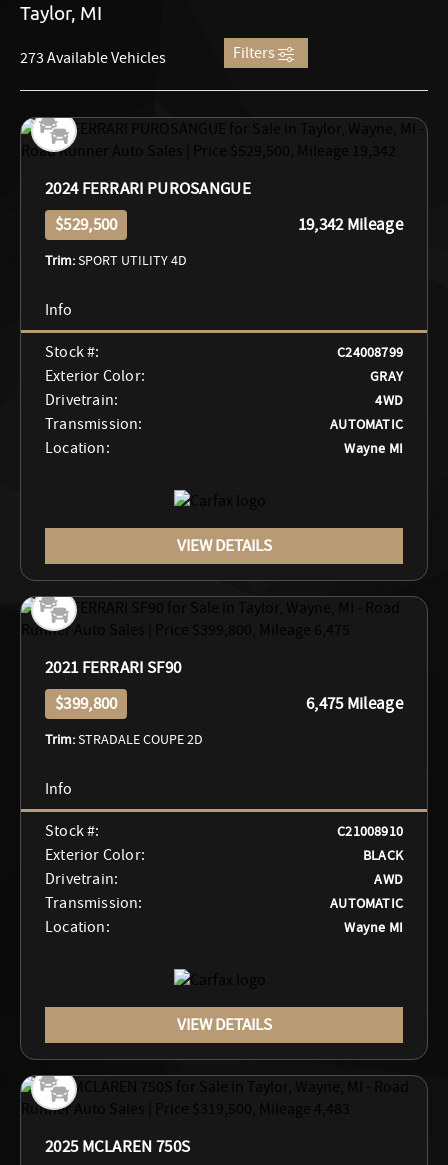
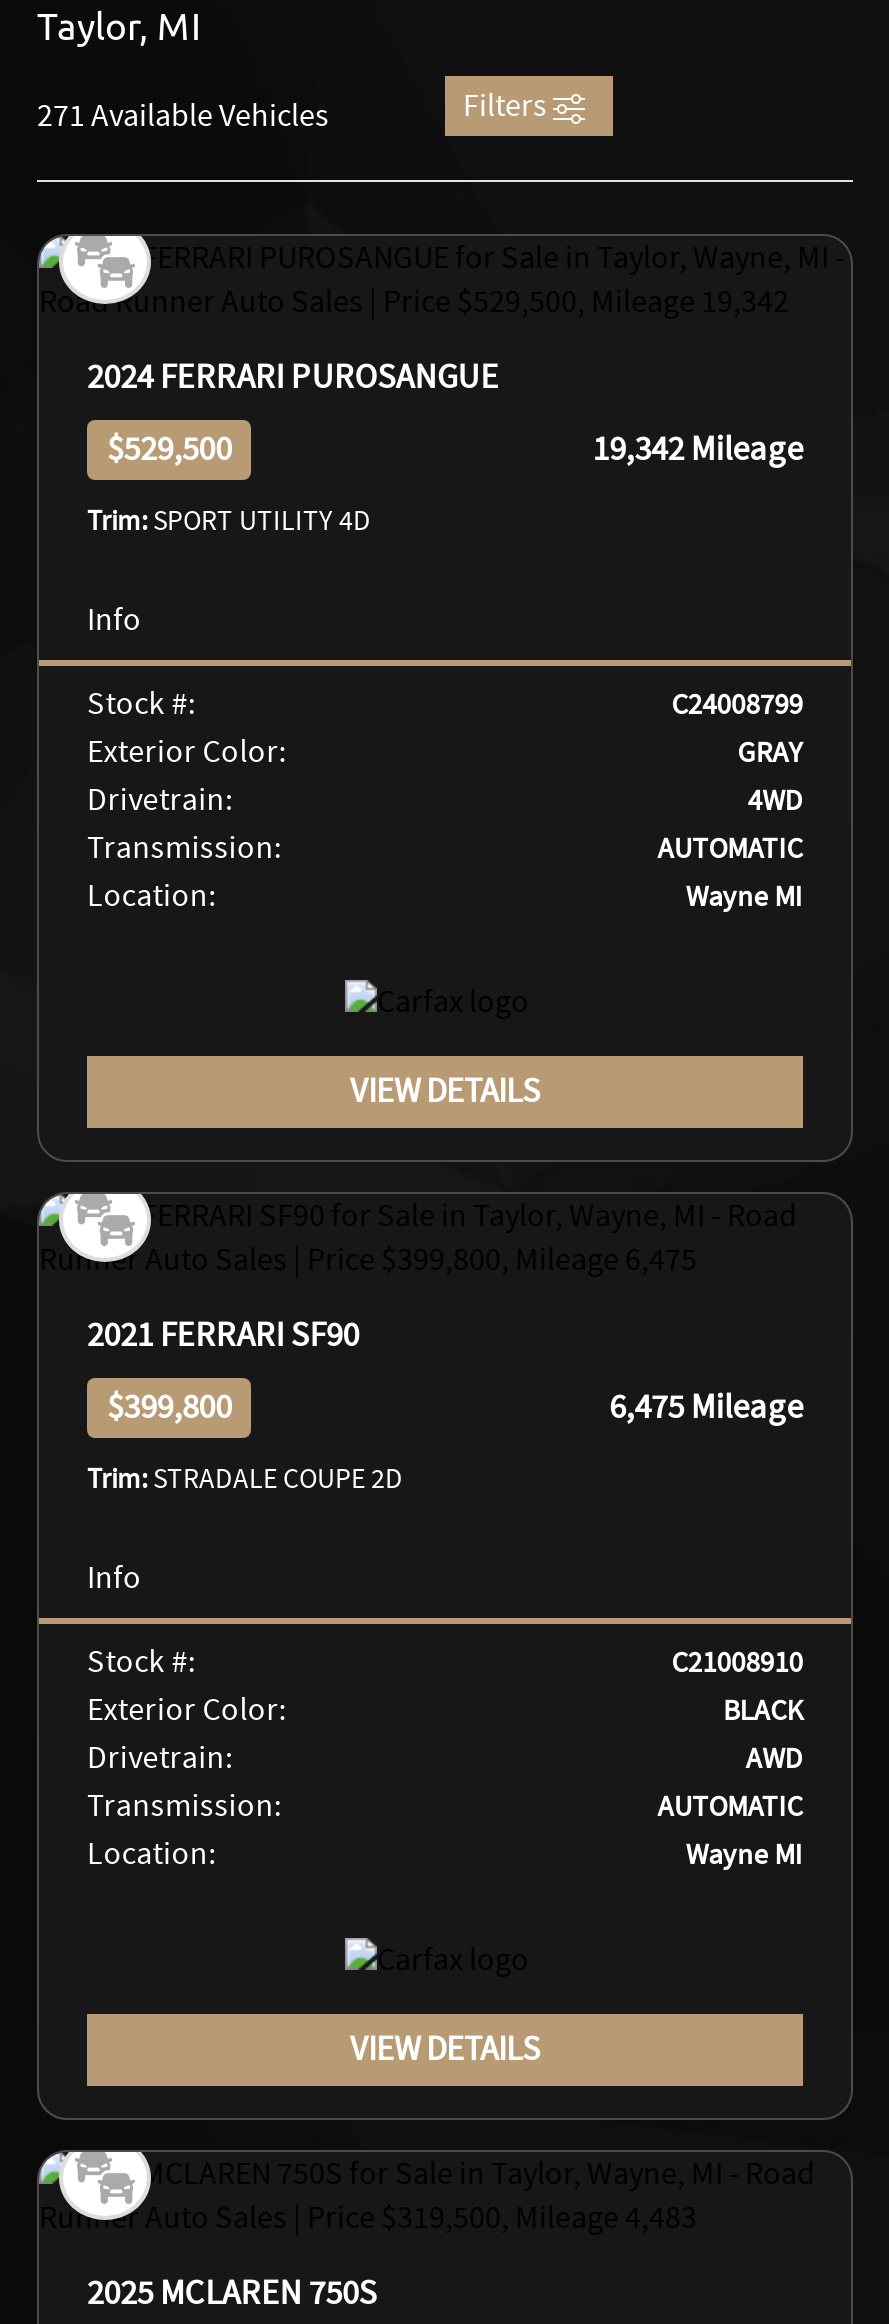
[20,48,166,68] 273 Available Vehicles -> [37,96,329,136] 271 Available Vehicles

